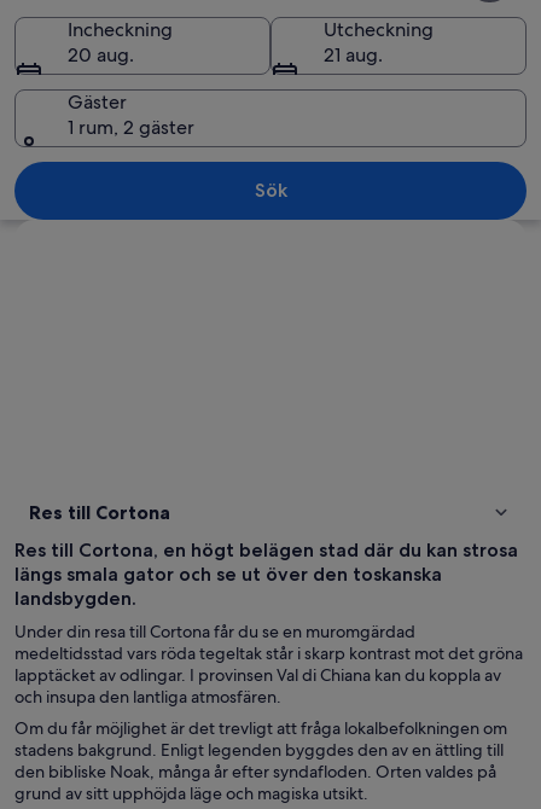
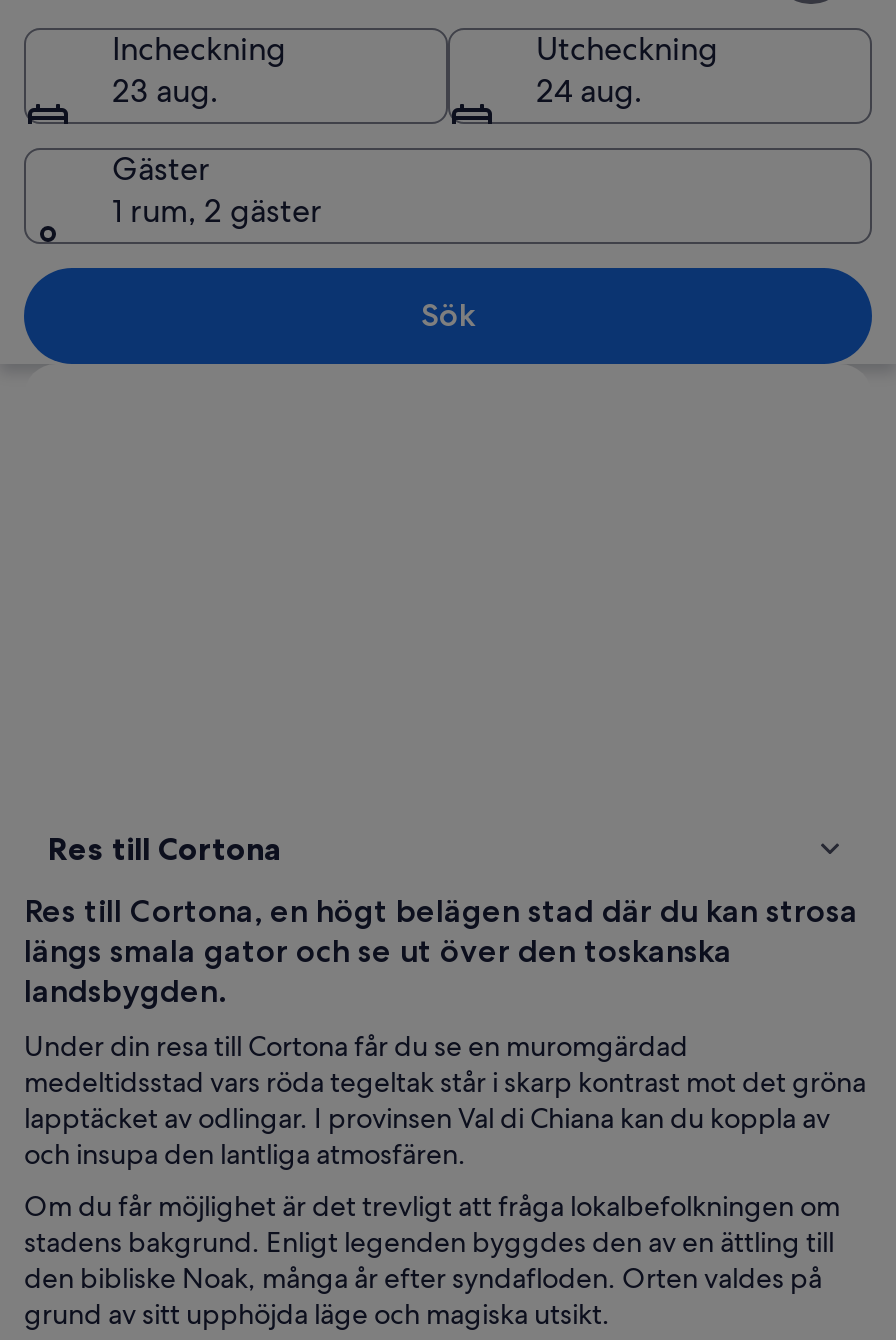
[68,42,134,67] 20 aug. -> [112,69,218,111] 23 aug.
[324,42,383,67] 21 aug. -> [536,69,642,111] 24 aug.

